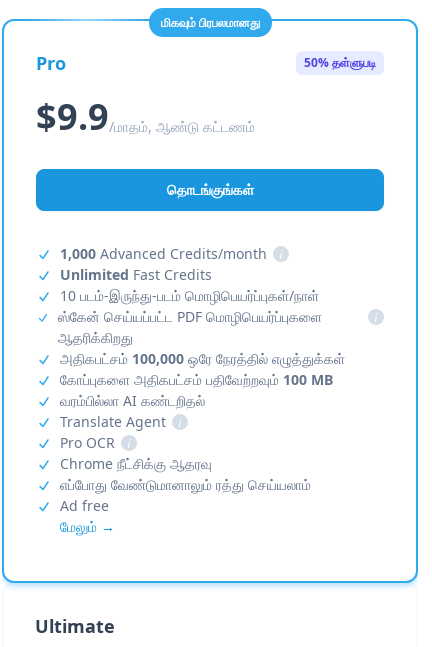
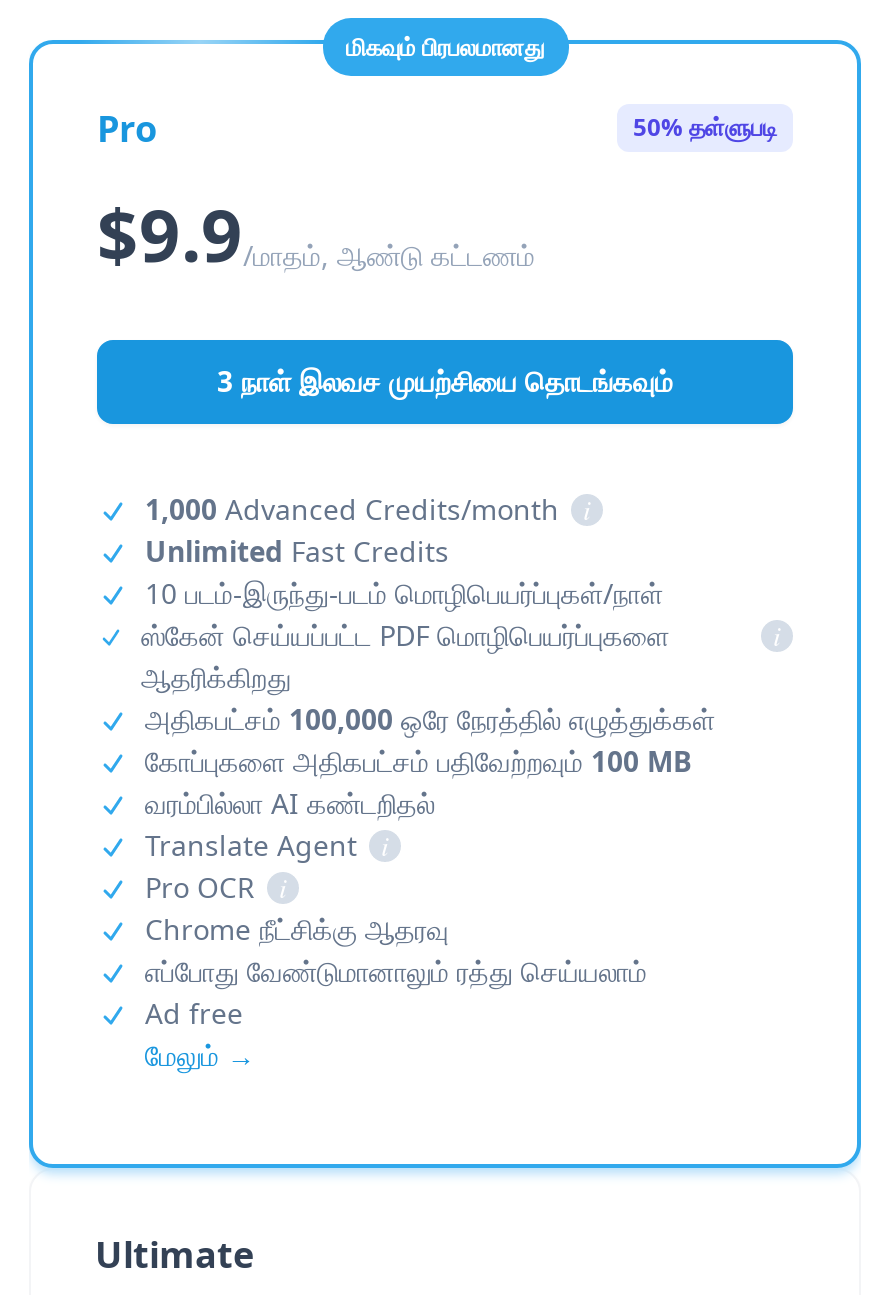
[166,180,253,199] தொடங்குங்கள் -> [217,362,673,400] 3 நாள் இலவச முயற்சியை தொடங்கவும்

